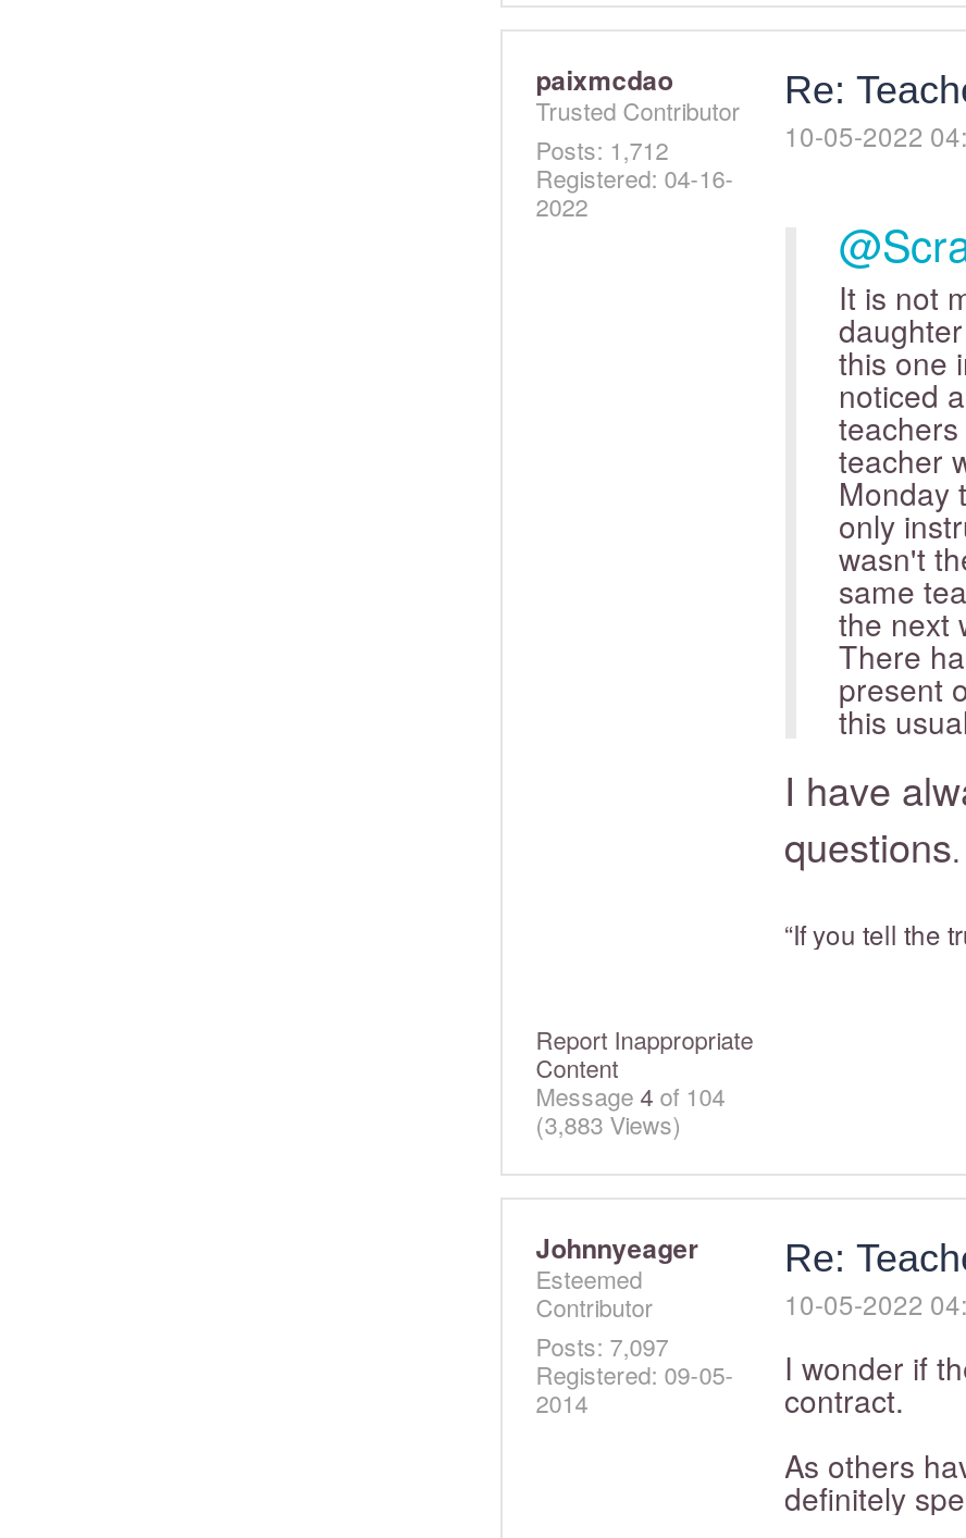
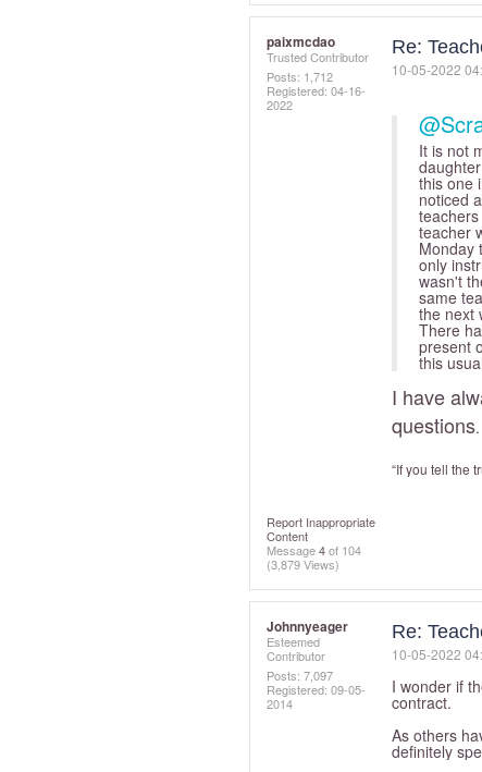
[536,1106,681,1141] (3,883 Views) -> [267,555,340,573] (3,879 Views)

